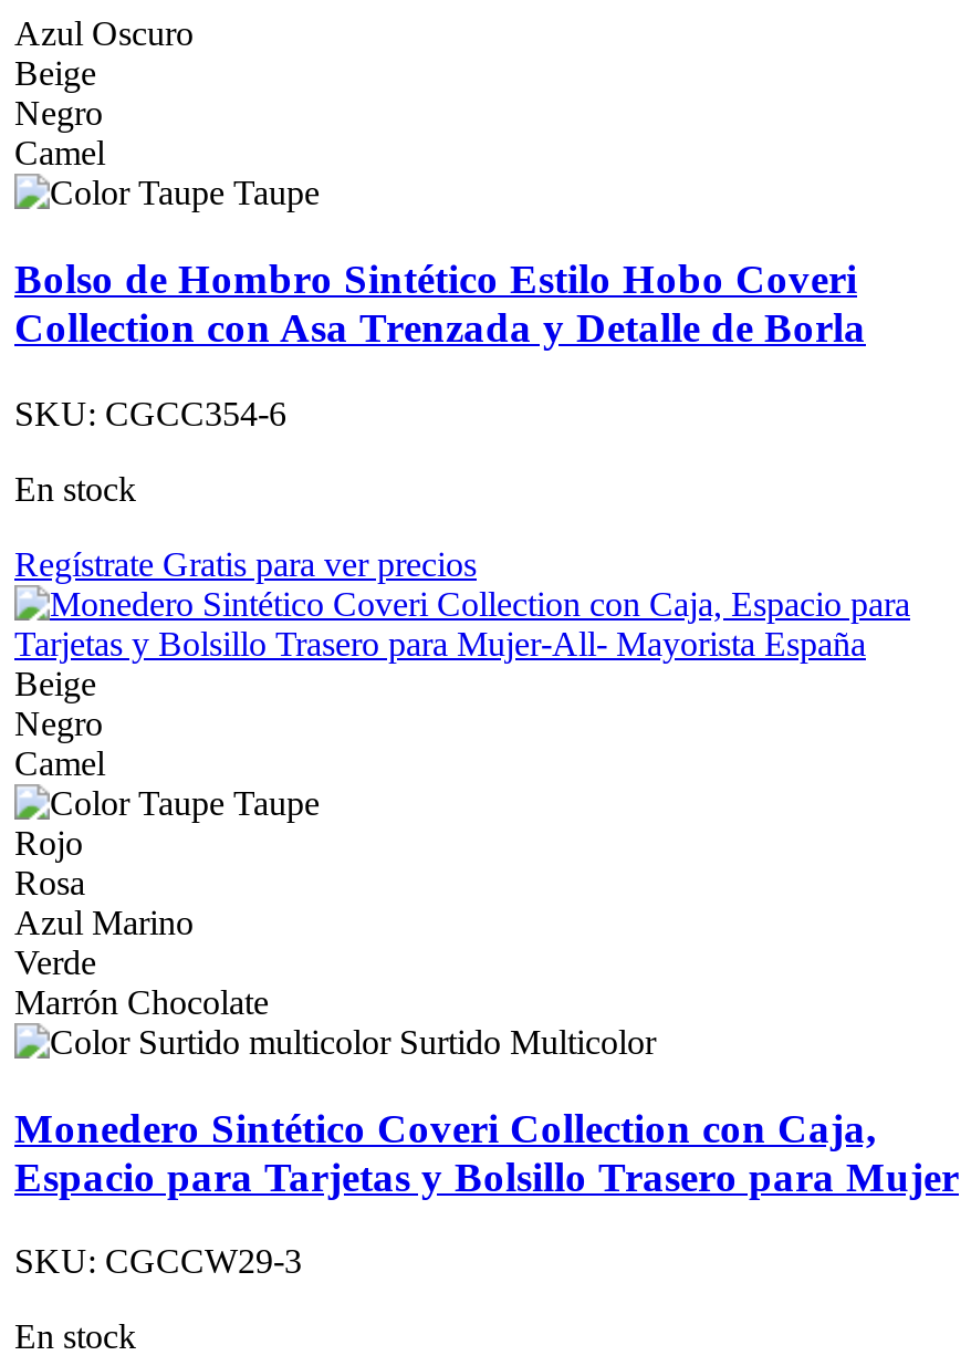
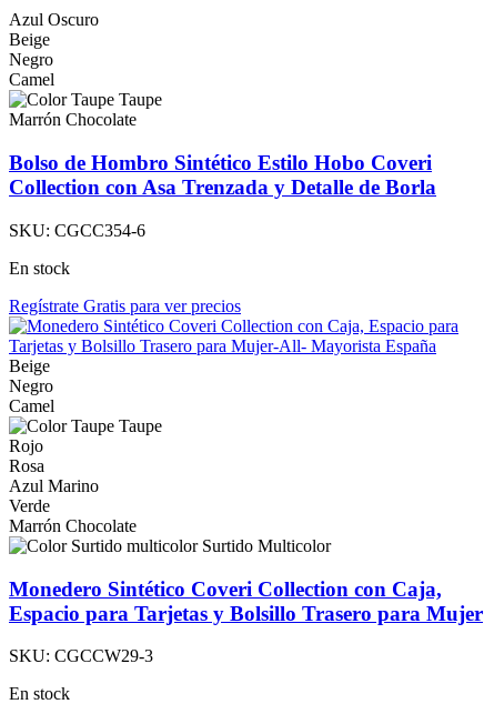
none -> [9,110,137,129] Marrón Chocolate

